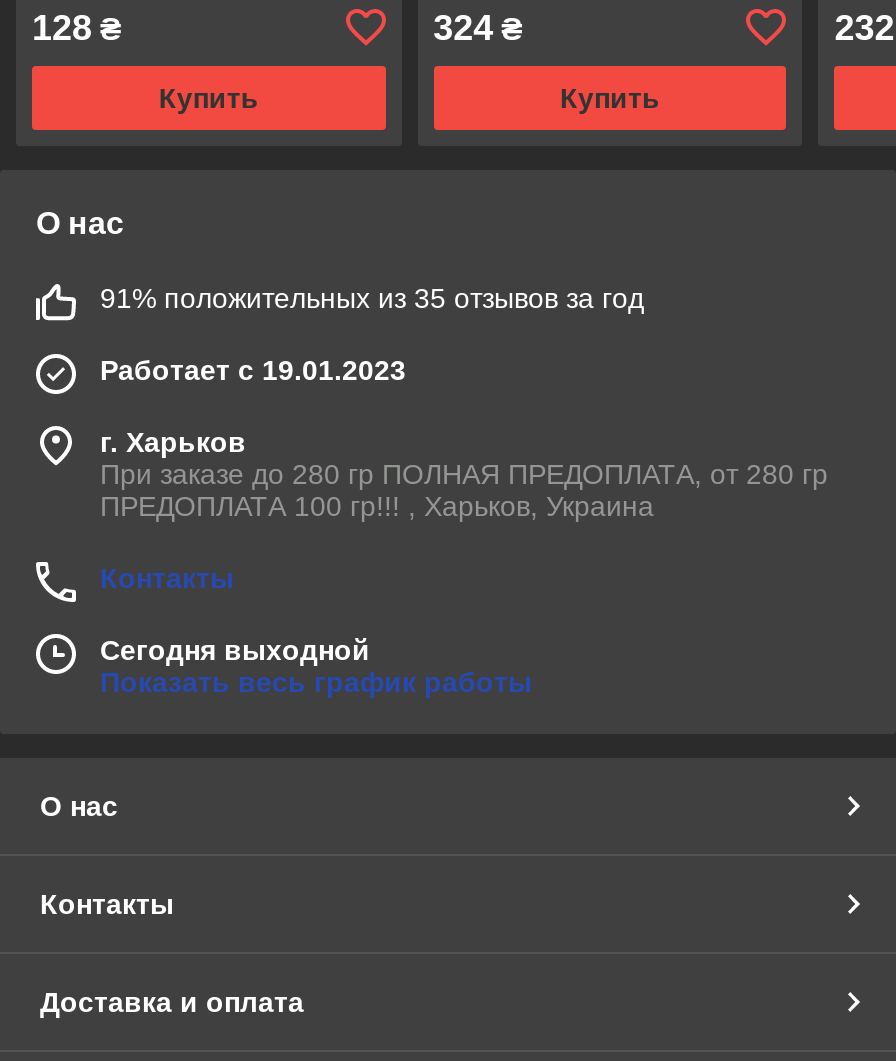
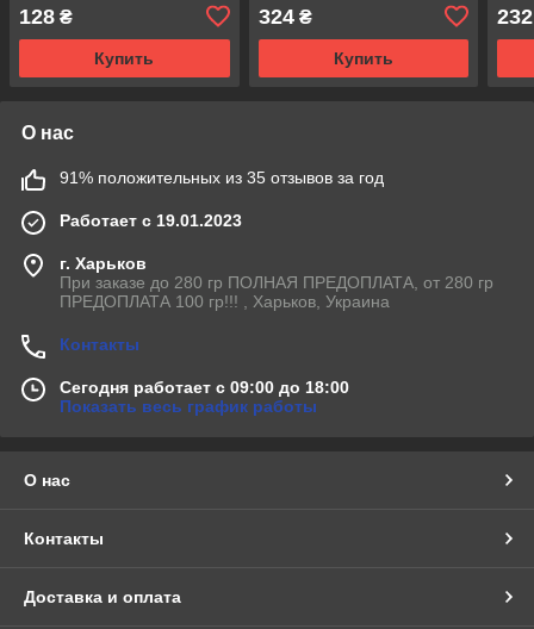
[100,634,370,666] Сегодня выходной -> [60,377,349,396] Сегодня работает с 09:00 до 18:00

